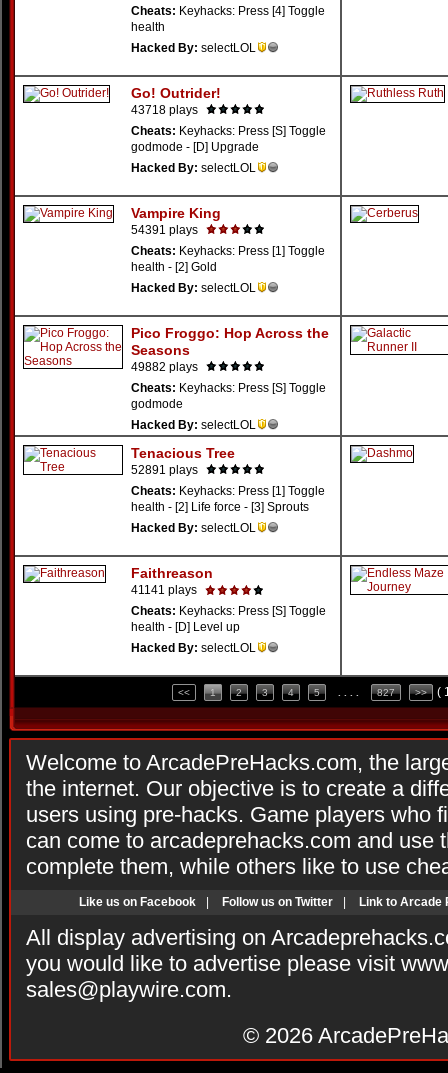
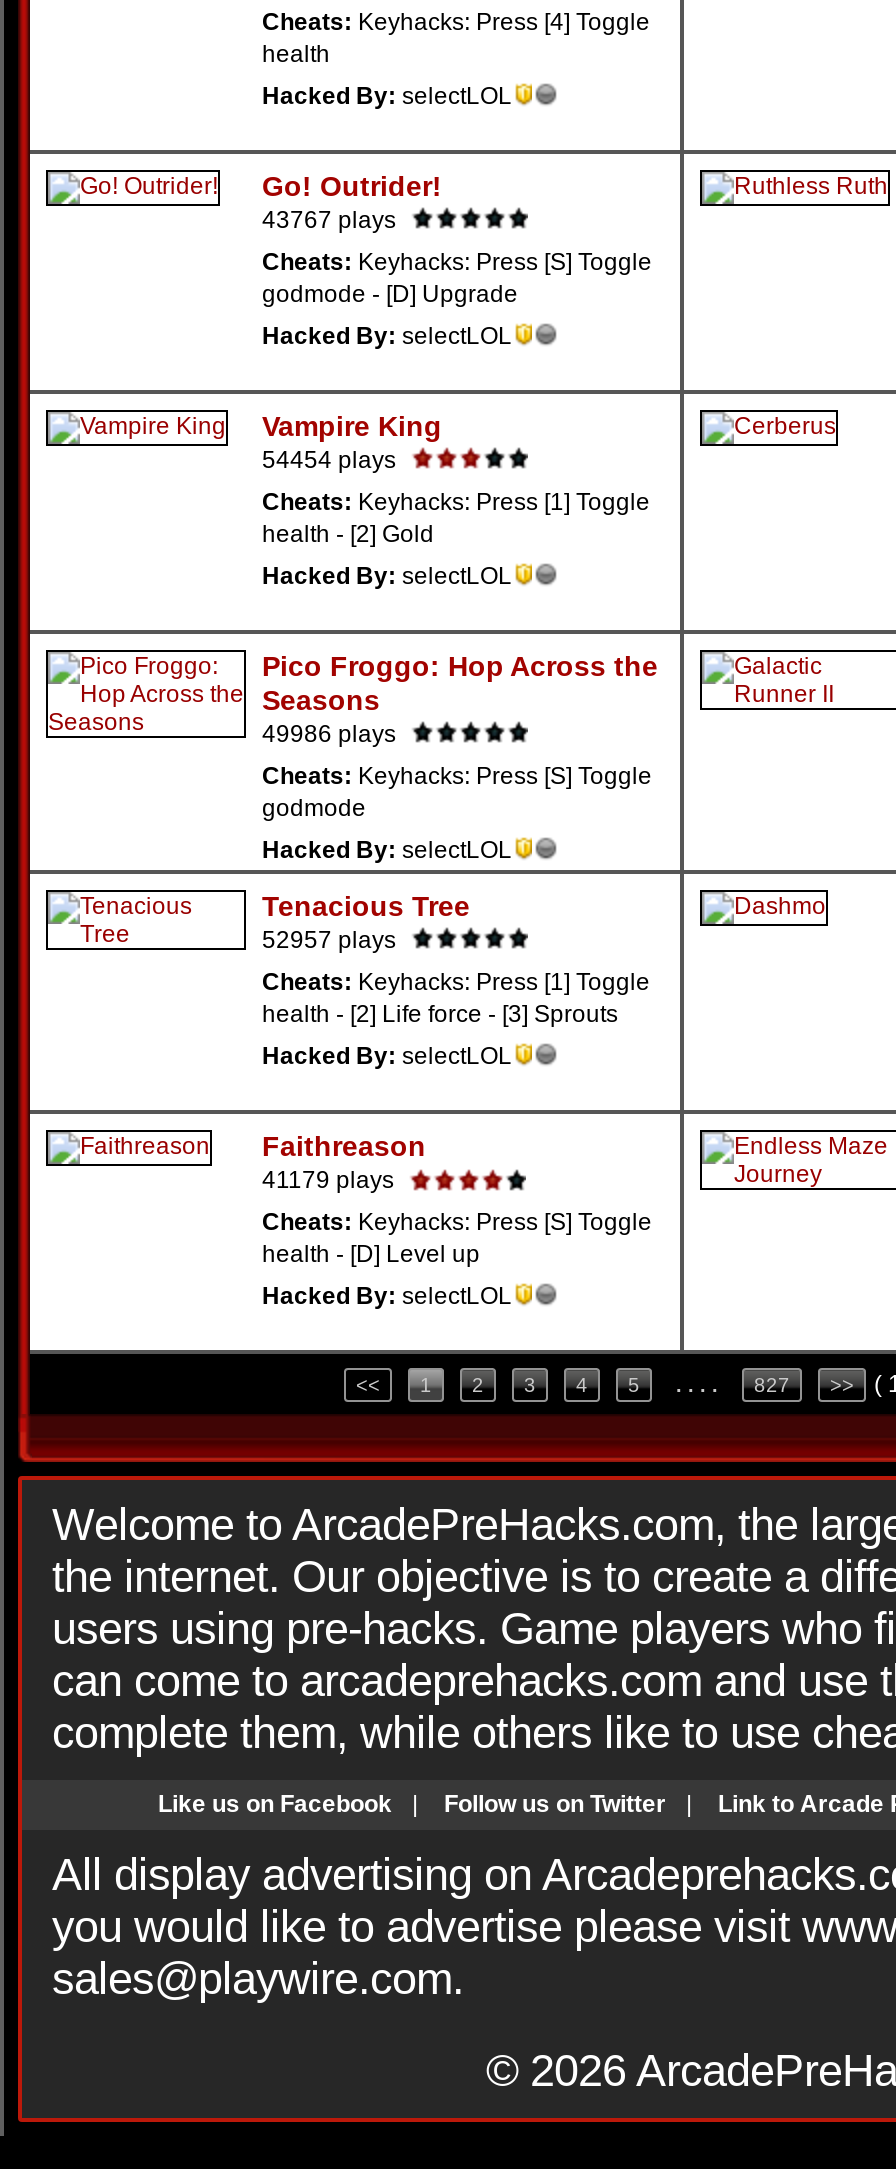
[131,103,204,117] 43718 plays -> [262,206,408,234] 43767 plays
[131,223,204,237] 54391 plays -> [262,446,408,474] 54454 plays
[131,360,204,374] 49882 plays -> [262,720,408,748] 49986 plays
[131,463,204,477] 52891 plays -> [262,926,408,954] 52957 plays
[131,583,203,597] 41141 plays -> [262,1166,406,1194] 41179 plays

